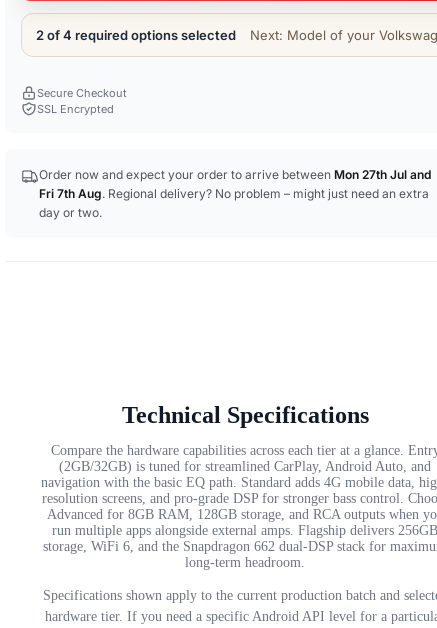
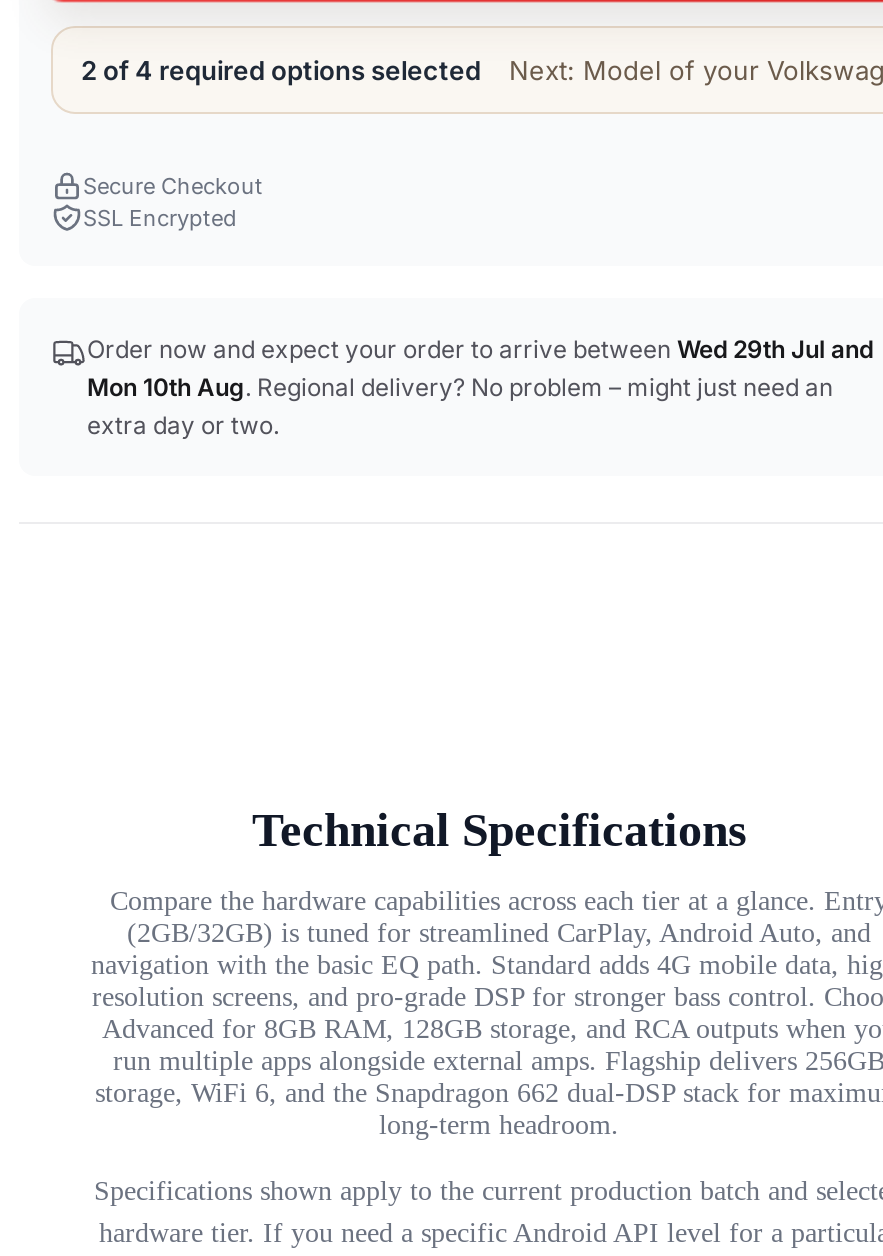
[39,167,431,220] Order now and expect your order to arrive between Mon 27th Jul and | Fri 7th Aug. Regional delivery? No problem – might just need an extra | day or two. -> [87,334,873,440] Order now and expect your order to arrive between Wed 29th Jul and | Mon 10th Aug. Regional delivery? No problem – might just need an | extra day or two.

